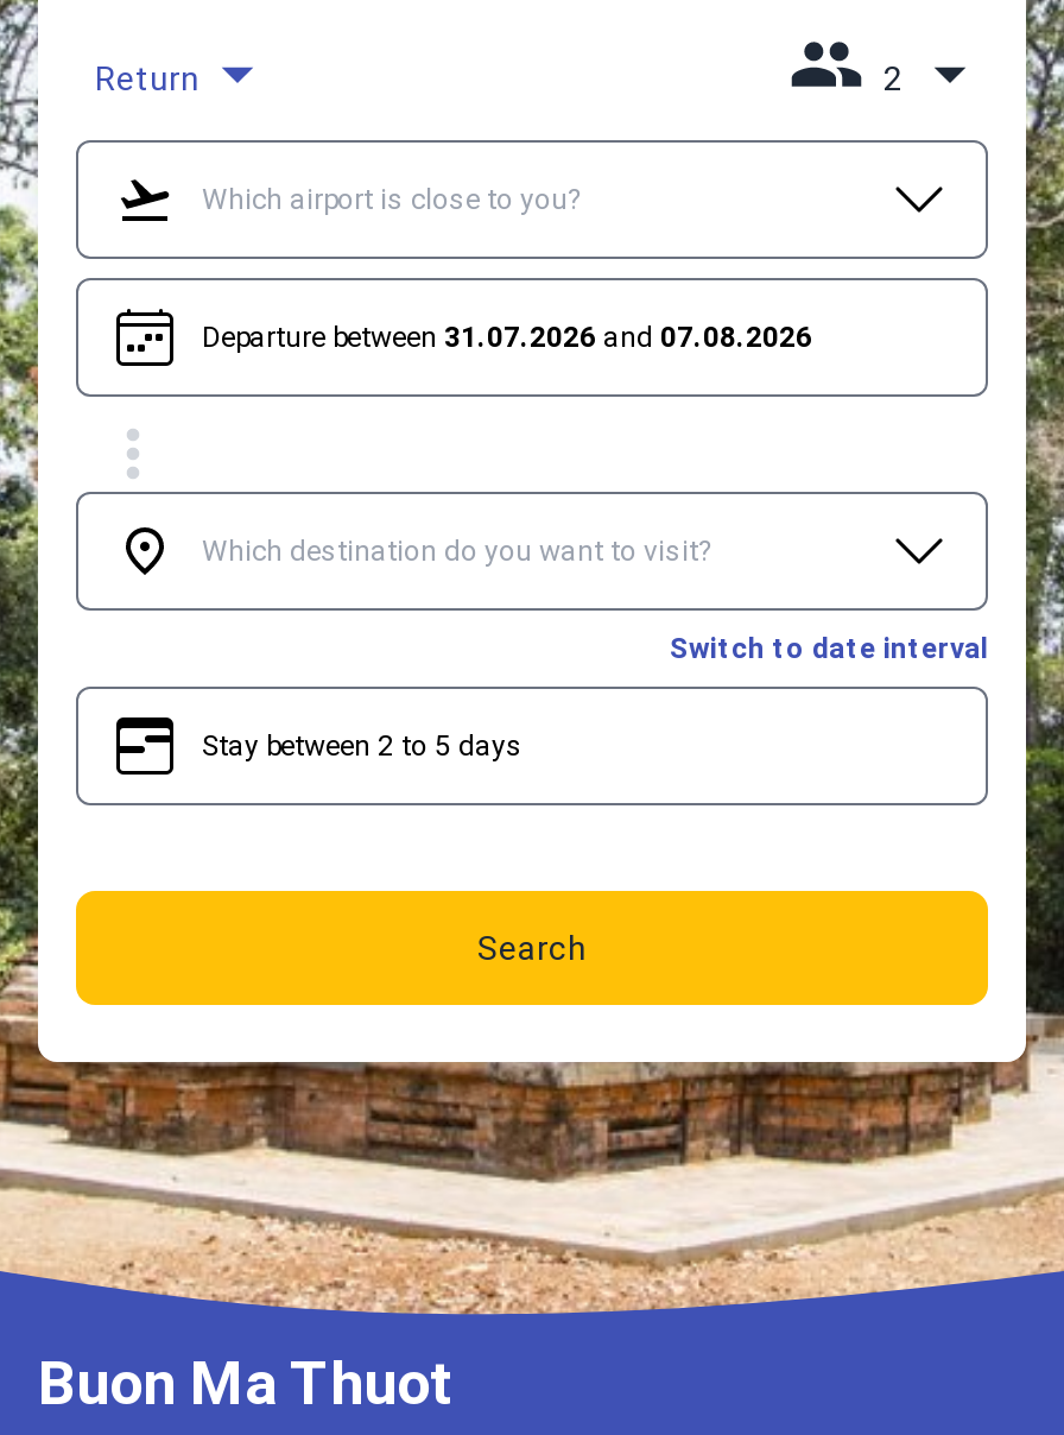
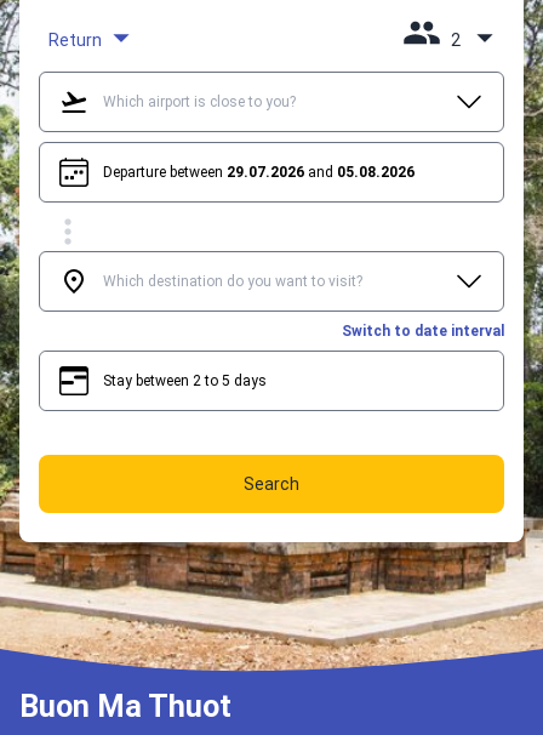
[202,321,812,354] Departure between 31.07.2026 and 07.08.2026 -> [103,164,415,181] Departure between 29.07.2026 and 05.08.2026

